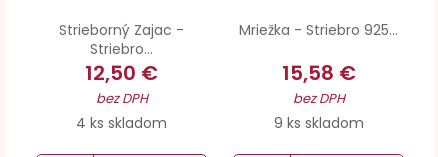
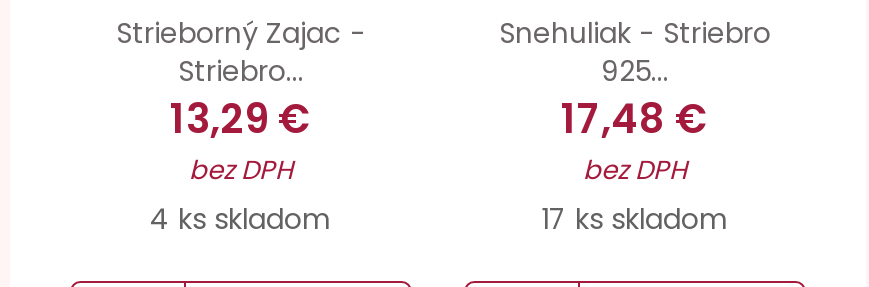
[239,20,398,87] Mriežka - Striebro 925... | 15,58 € -> [499,13,771,146] Snehuliak - Striebro | 925... | 17,48 €
[85,59,158,87] 12,50 € -> [170,90,312,146] 13,29 €
[273,113,363,133] 9 ks skladom -> [541,198,729,238] 17 ks skladom

